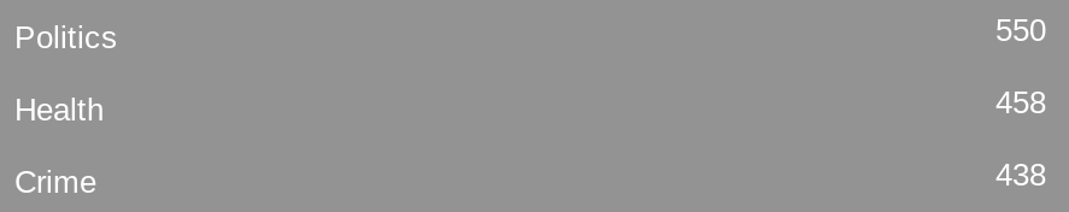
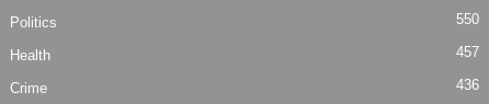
[995,83,1046,119] 458 -> [456,43,479,60] 457
[995,156,1046,192] 438 -> [456,76,479,93] 436

